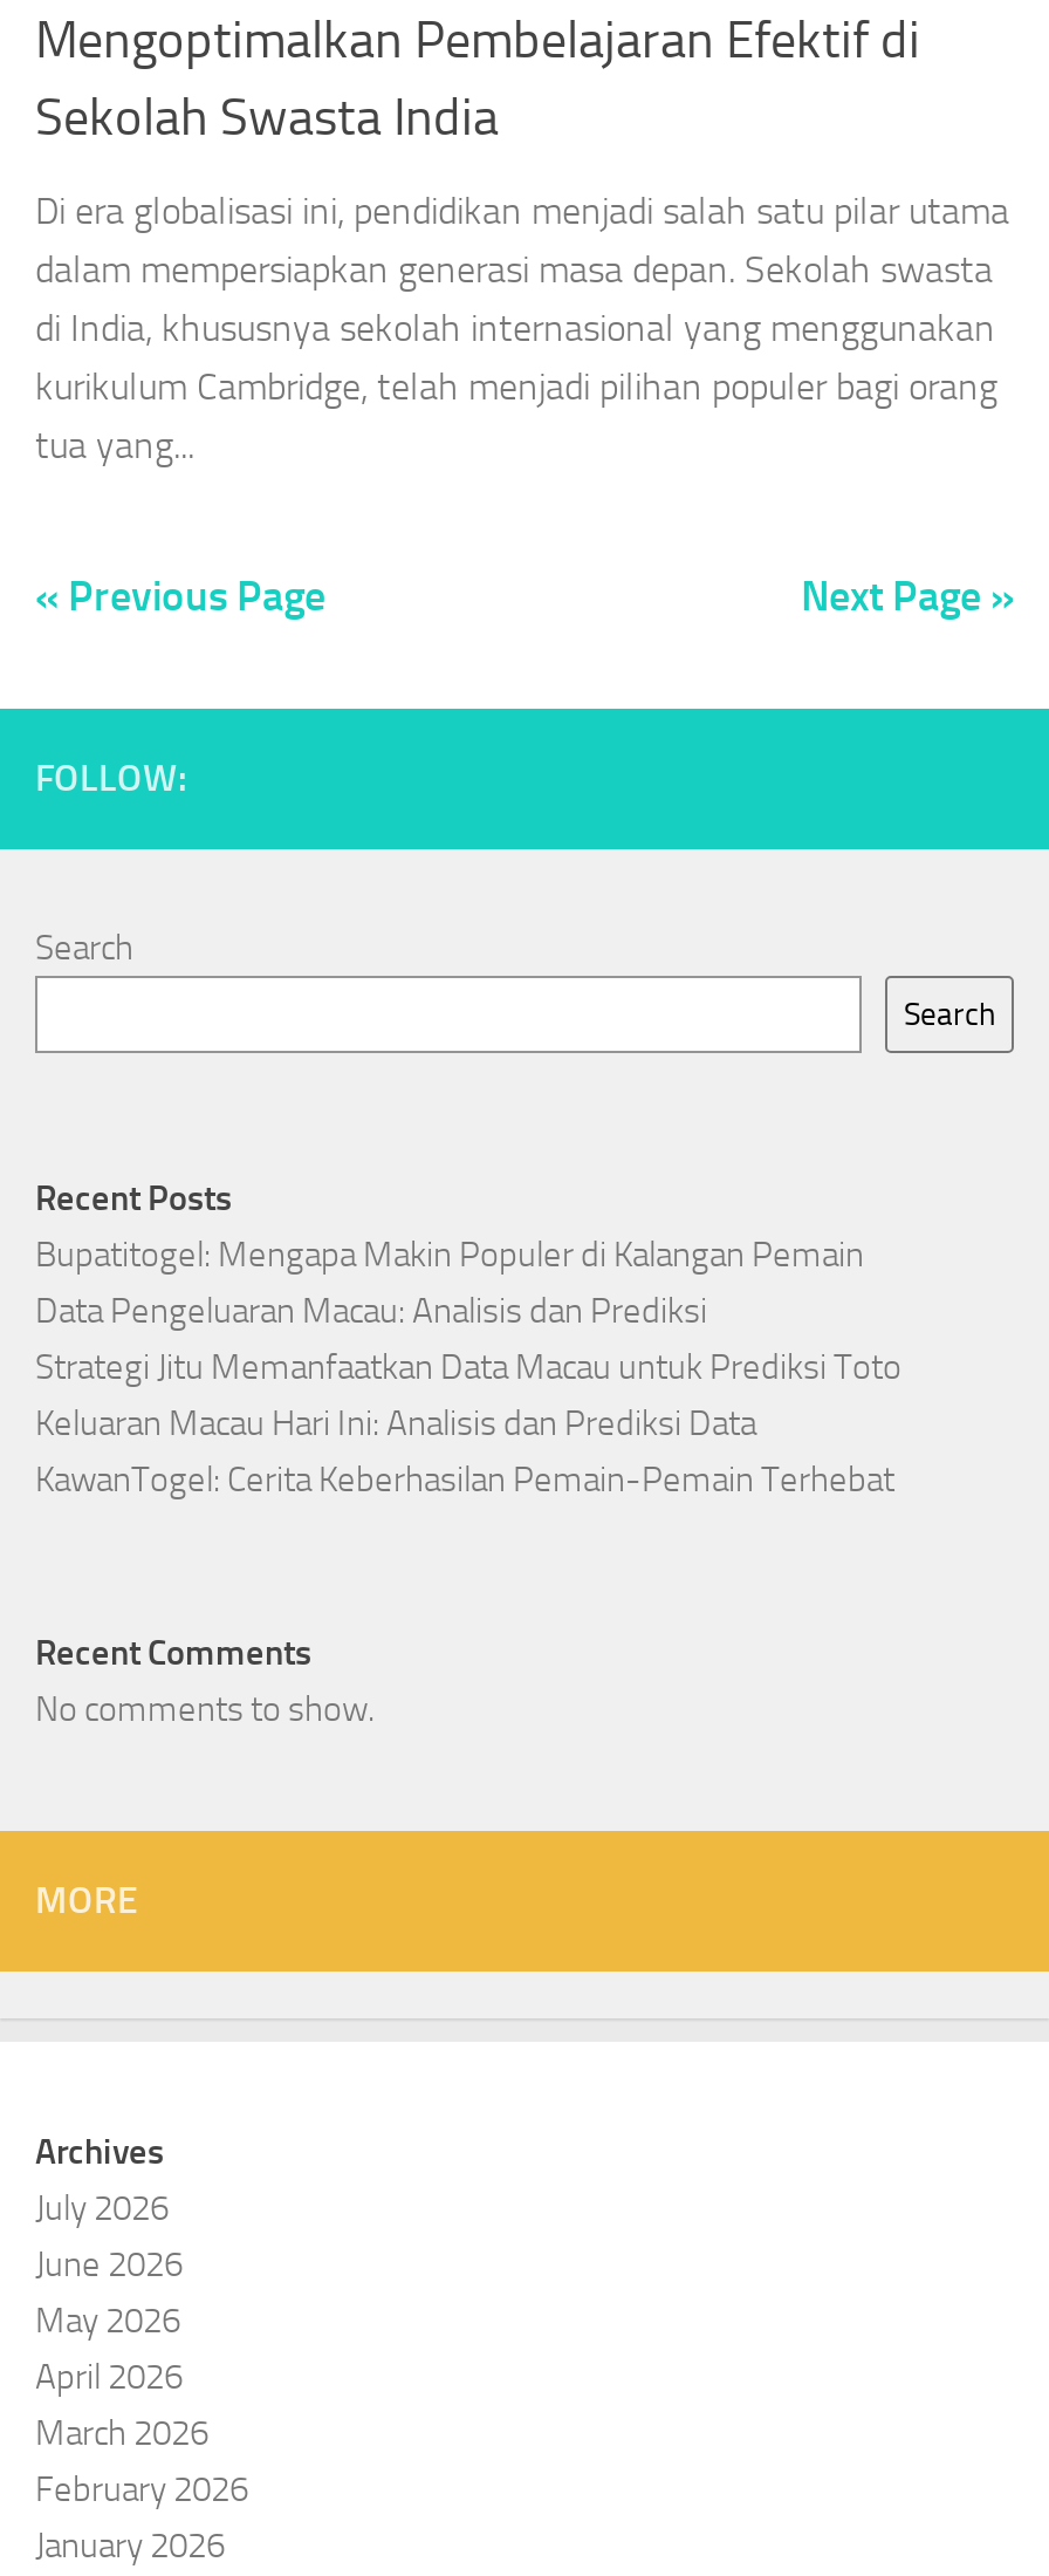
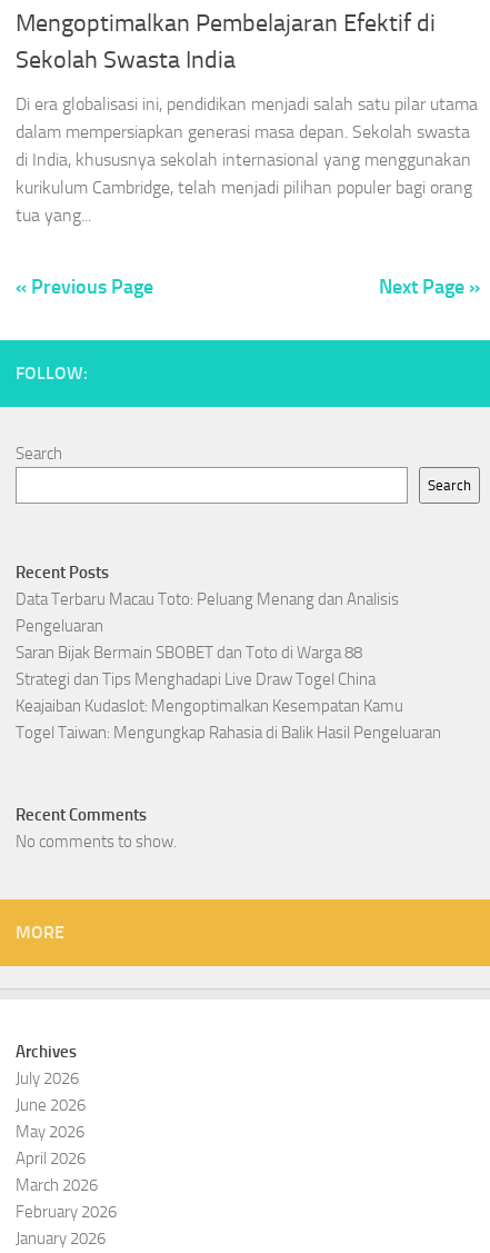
[35,1234,901,1501] Bupatitogel: Mengapa Makin Populer di Kalangan Pemain | Data Pengeluaran Macau: Analisis dan Prediksi | Strategi Jitu Memanfaatkan Data Macau untuk Prediksi Toto | Keluaran Macau Hari Ini: Analisis dan Prediksi Data | KawanTogel: Cerita Keberhasilan Pemain-Pemain Terhebat -> [16,589,441,743] Data Terbaru Macau Toto: Peluang Menang dan Analisis | Pengeluaran | Saran Bijak Bermain SBOBET dan Toto di Warga 88 | Strategi dan Tips Menghadapi Live Draw Togel China | Keajaiban Kudaslot: Mengoptimalkan Kesempatan Kamu | Togel Taiwan: Mengungkap Rahasia di Balik Hasil Pengeluaran

